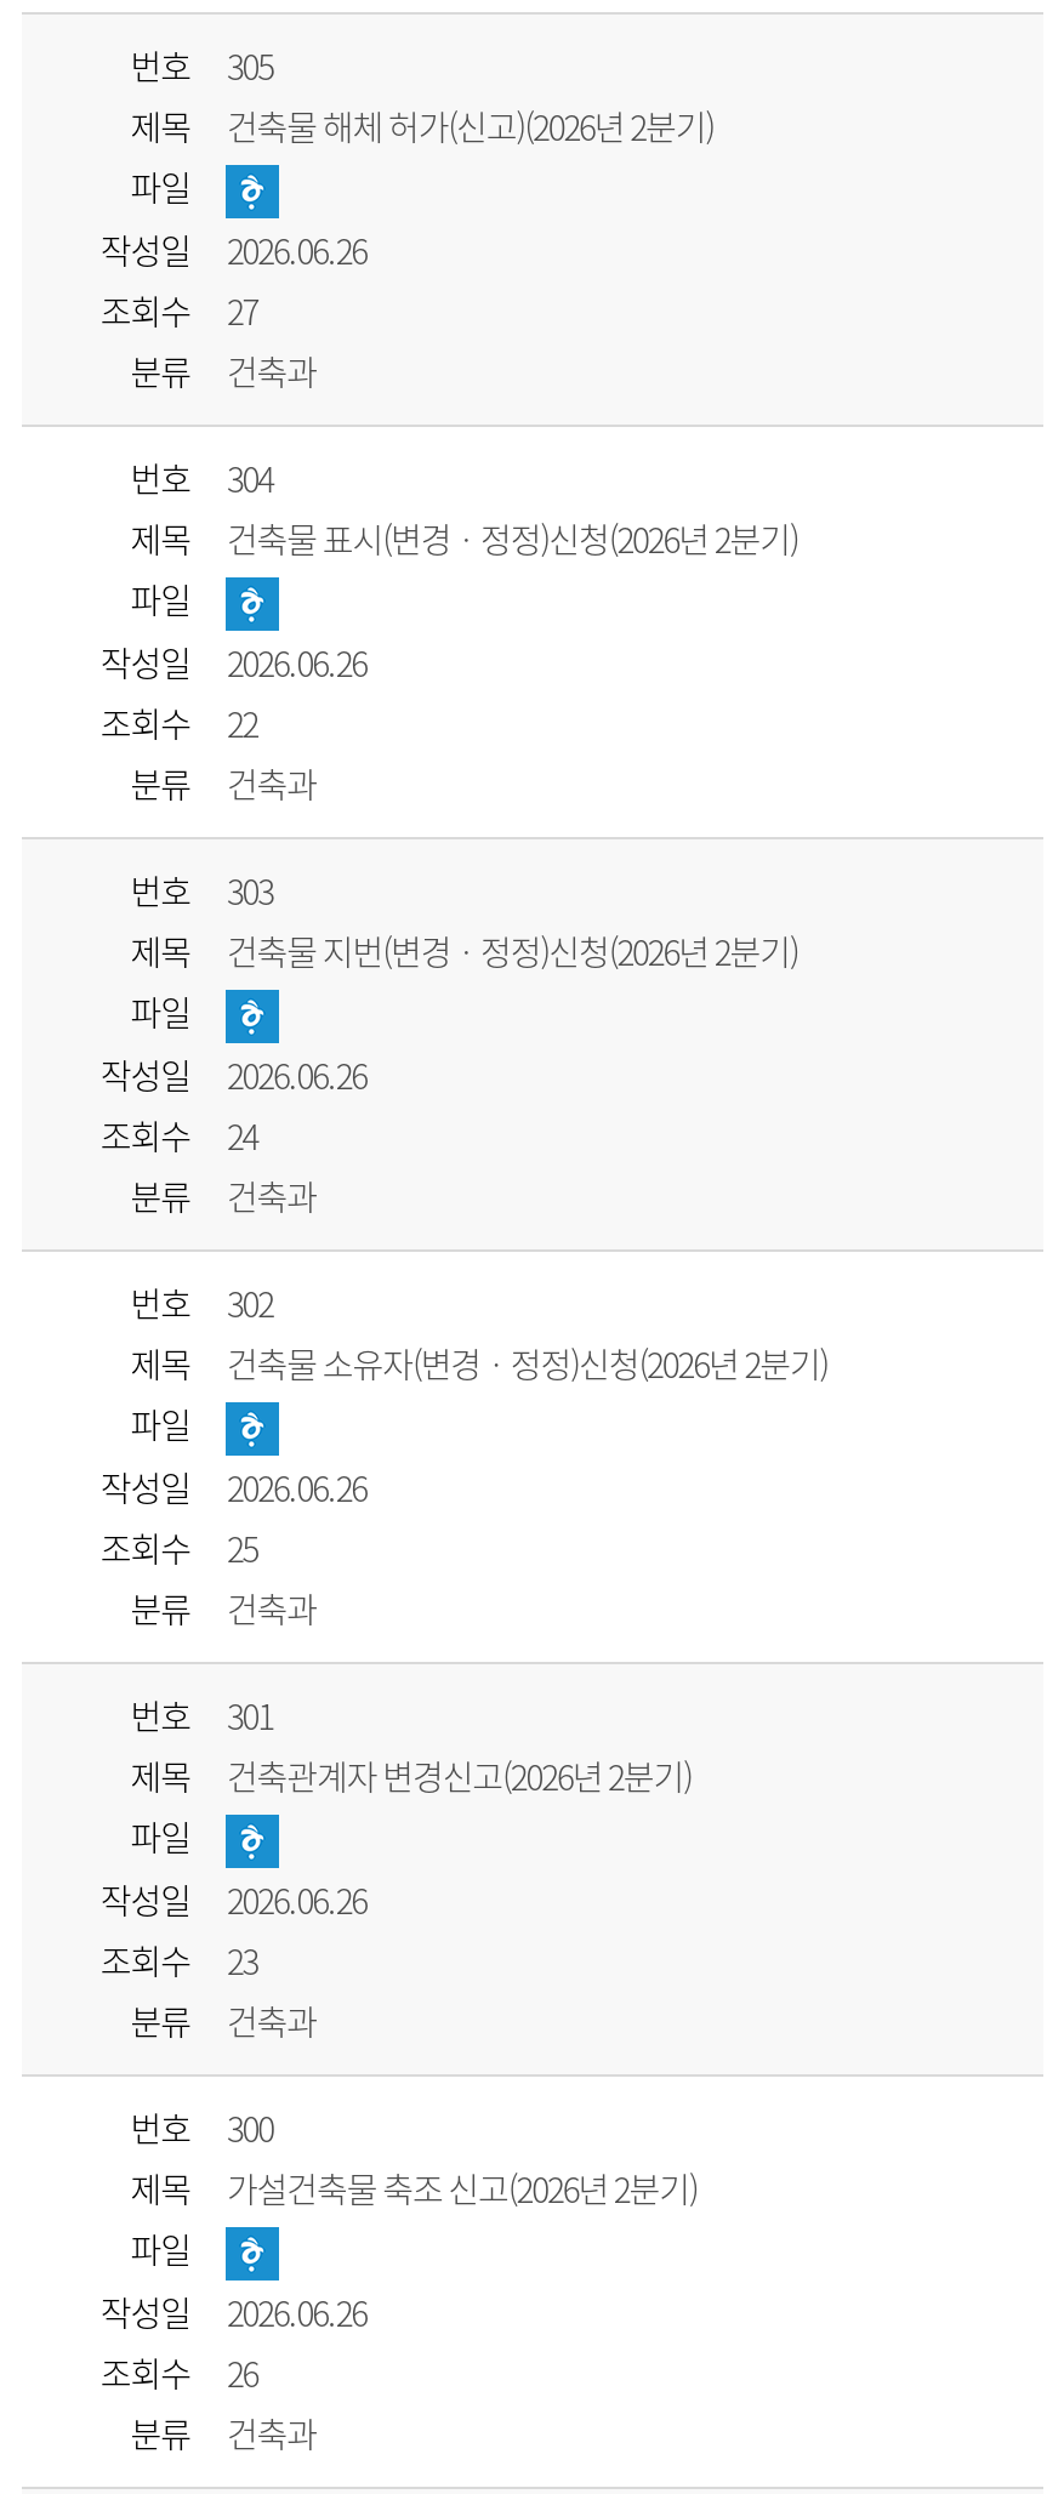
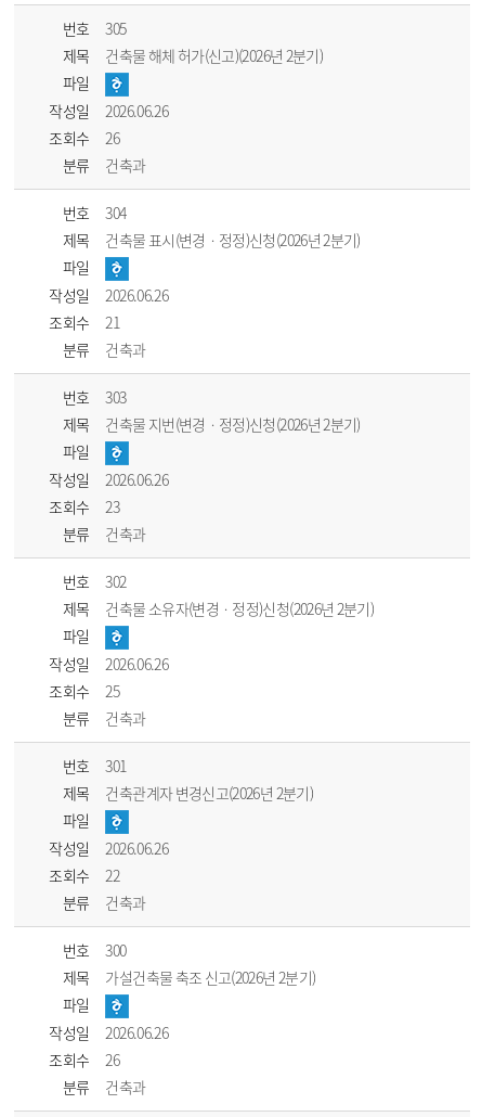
[100,286,258,335] 조회수 27 -> [49,127,119,149] 조회수 26
[100,699,258,747] 조회수 22 -> [49,311,119,333] 조회수 21
[100,1111,258,1160] 조회수 24 -> [49,496,119,517] 조회수 23
[100,1936,258,1985] 조회수 23 -> [49,864,119,886] 조회수 22

